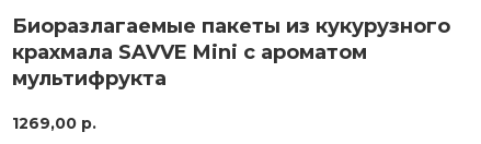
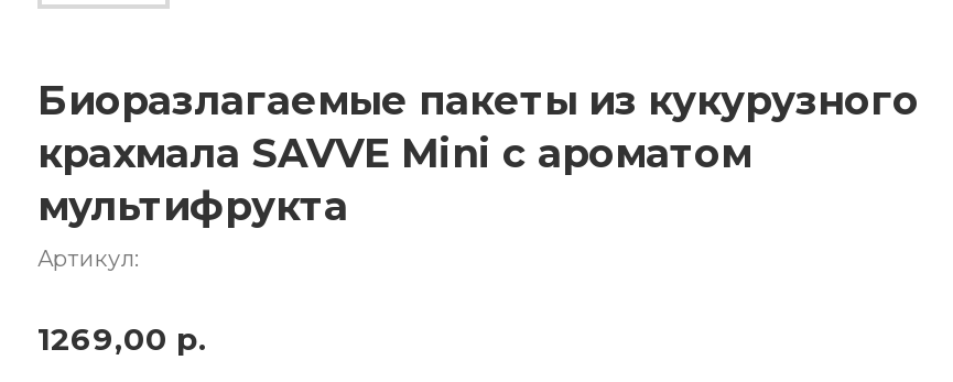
none -> [37,244,139,273] Артикул:

